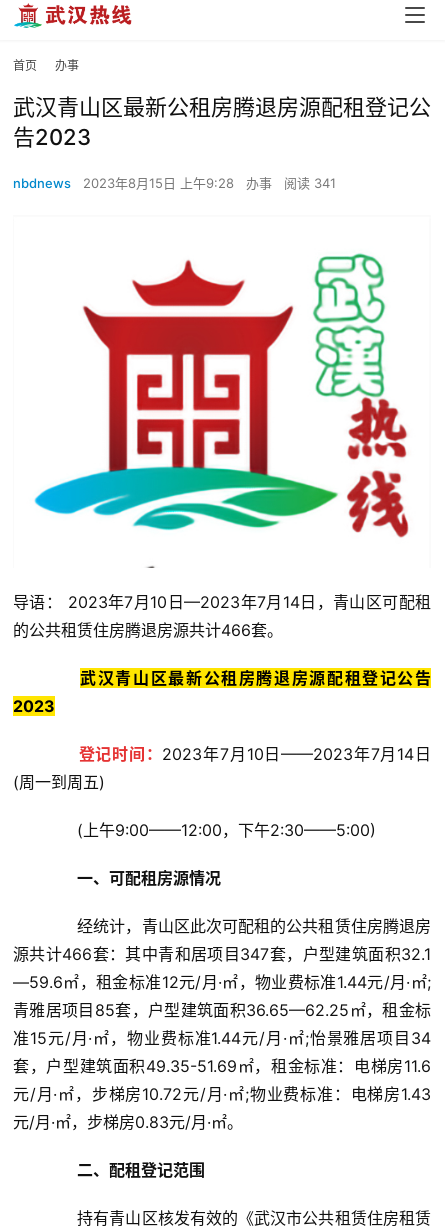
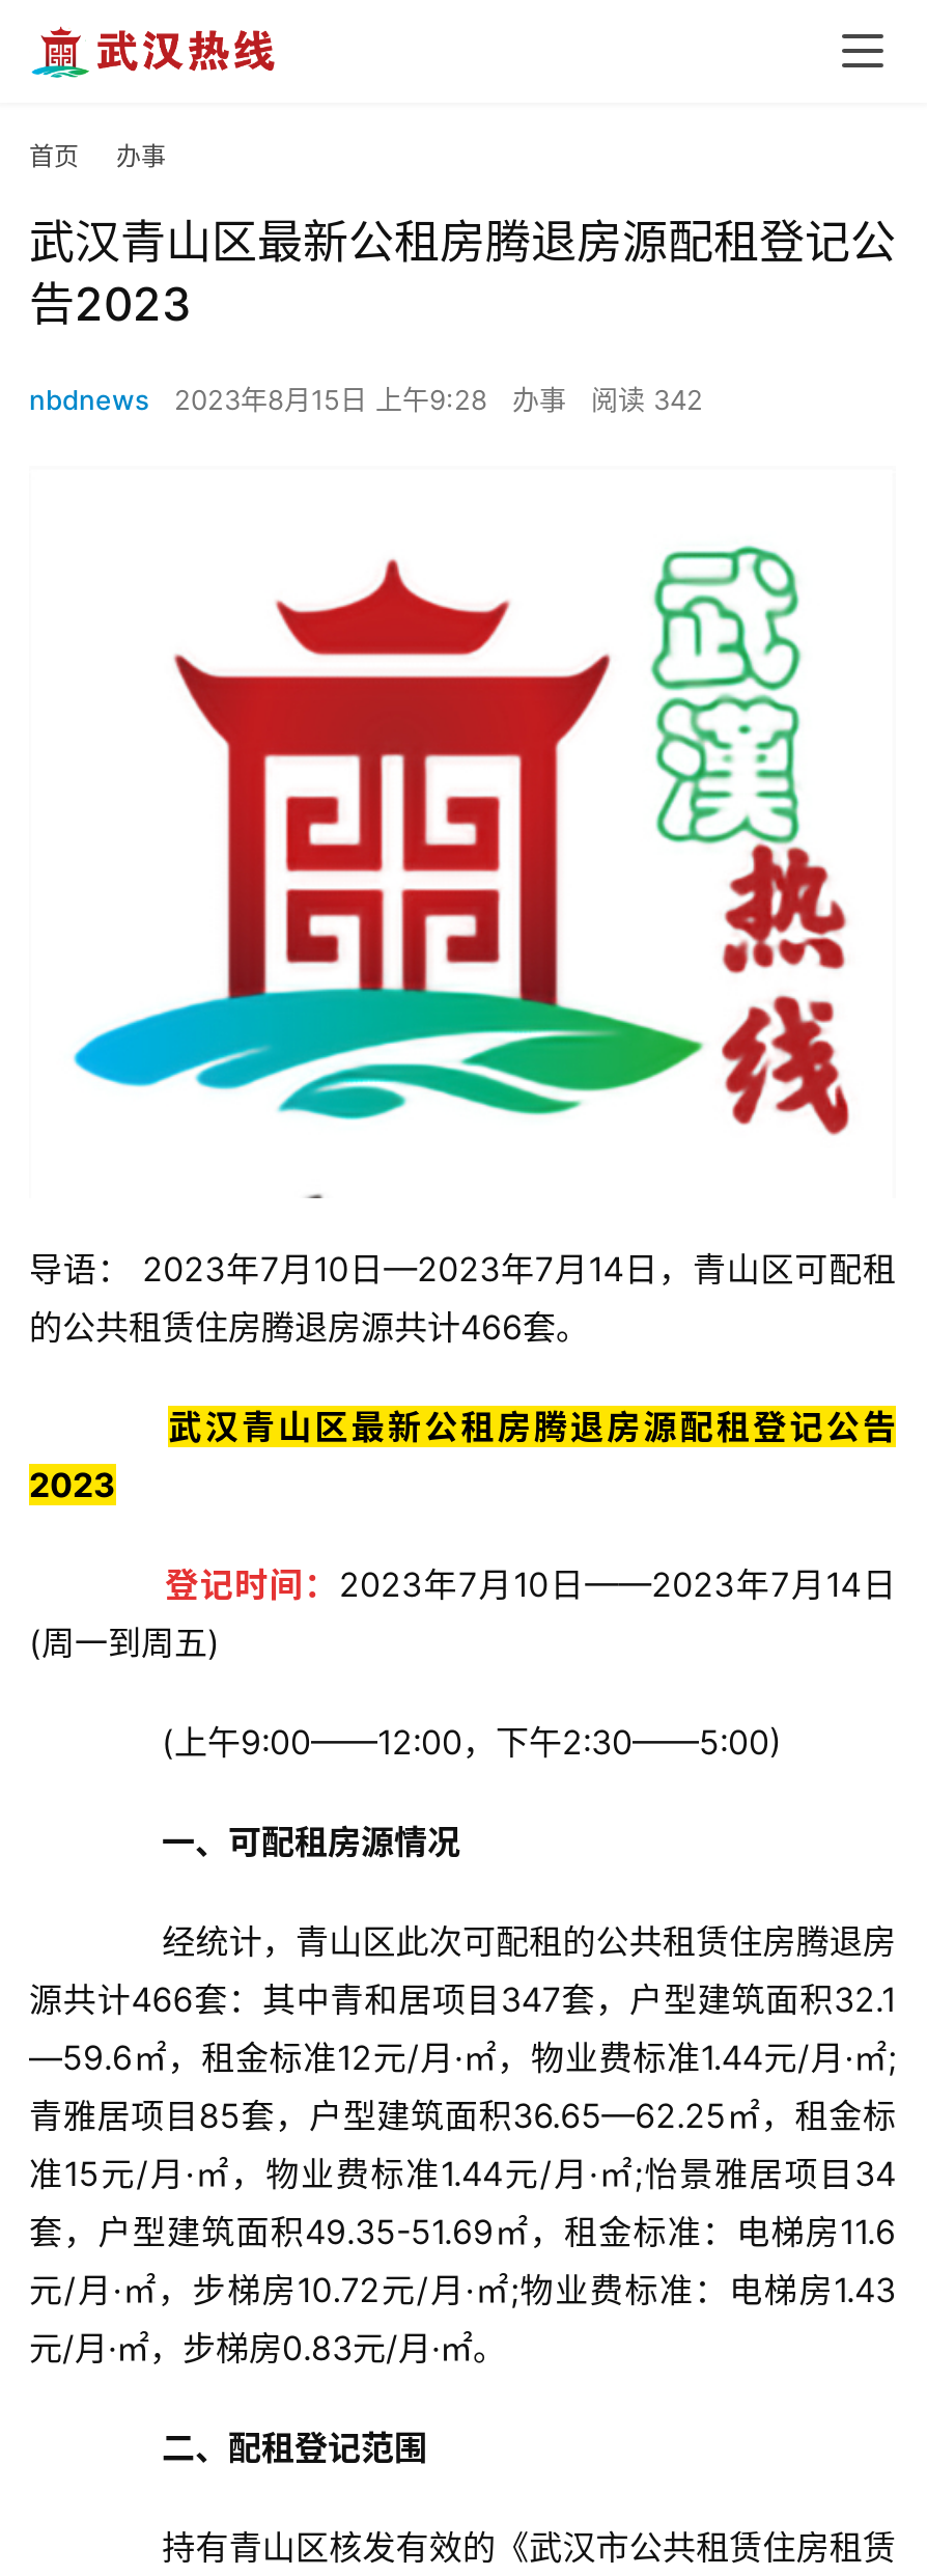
[13,175,336,191] nbdnews 2023年8月15日 上午9:28 办事 阅读 341 -> [29,383,703,416] nbdnews 2023年8月15日 上午9:28 办事 阅读 342

